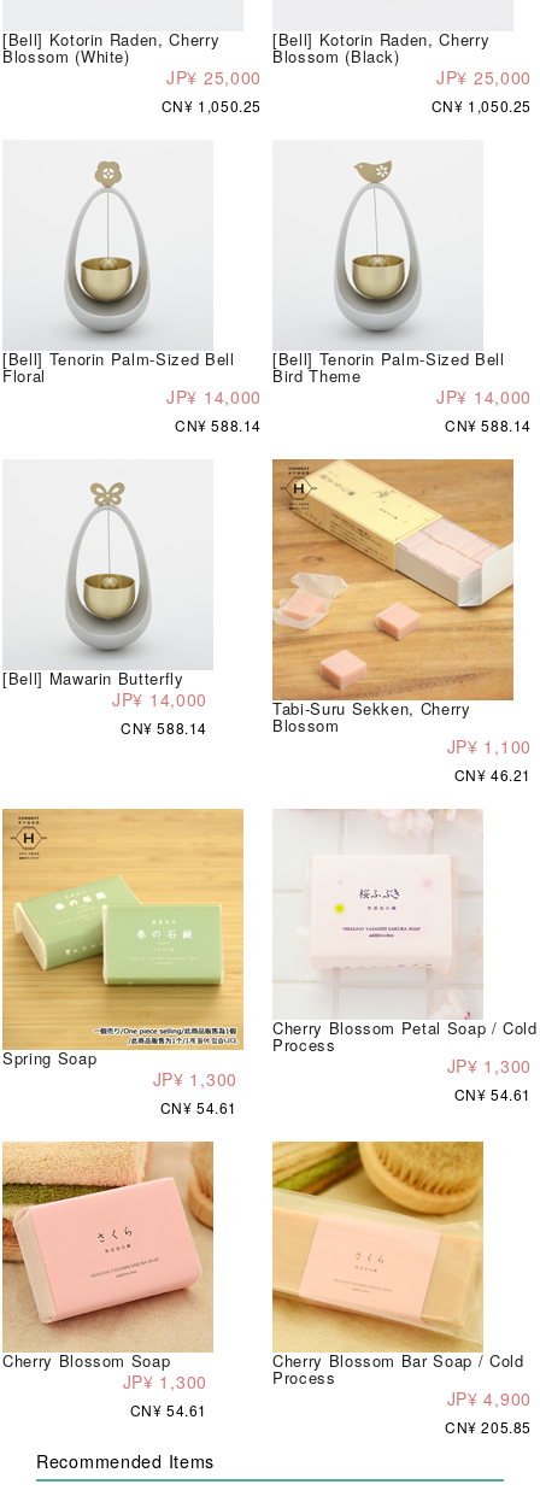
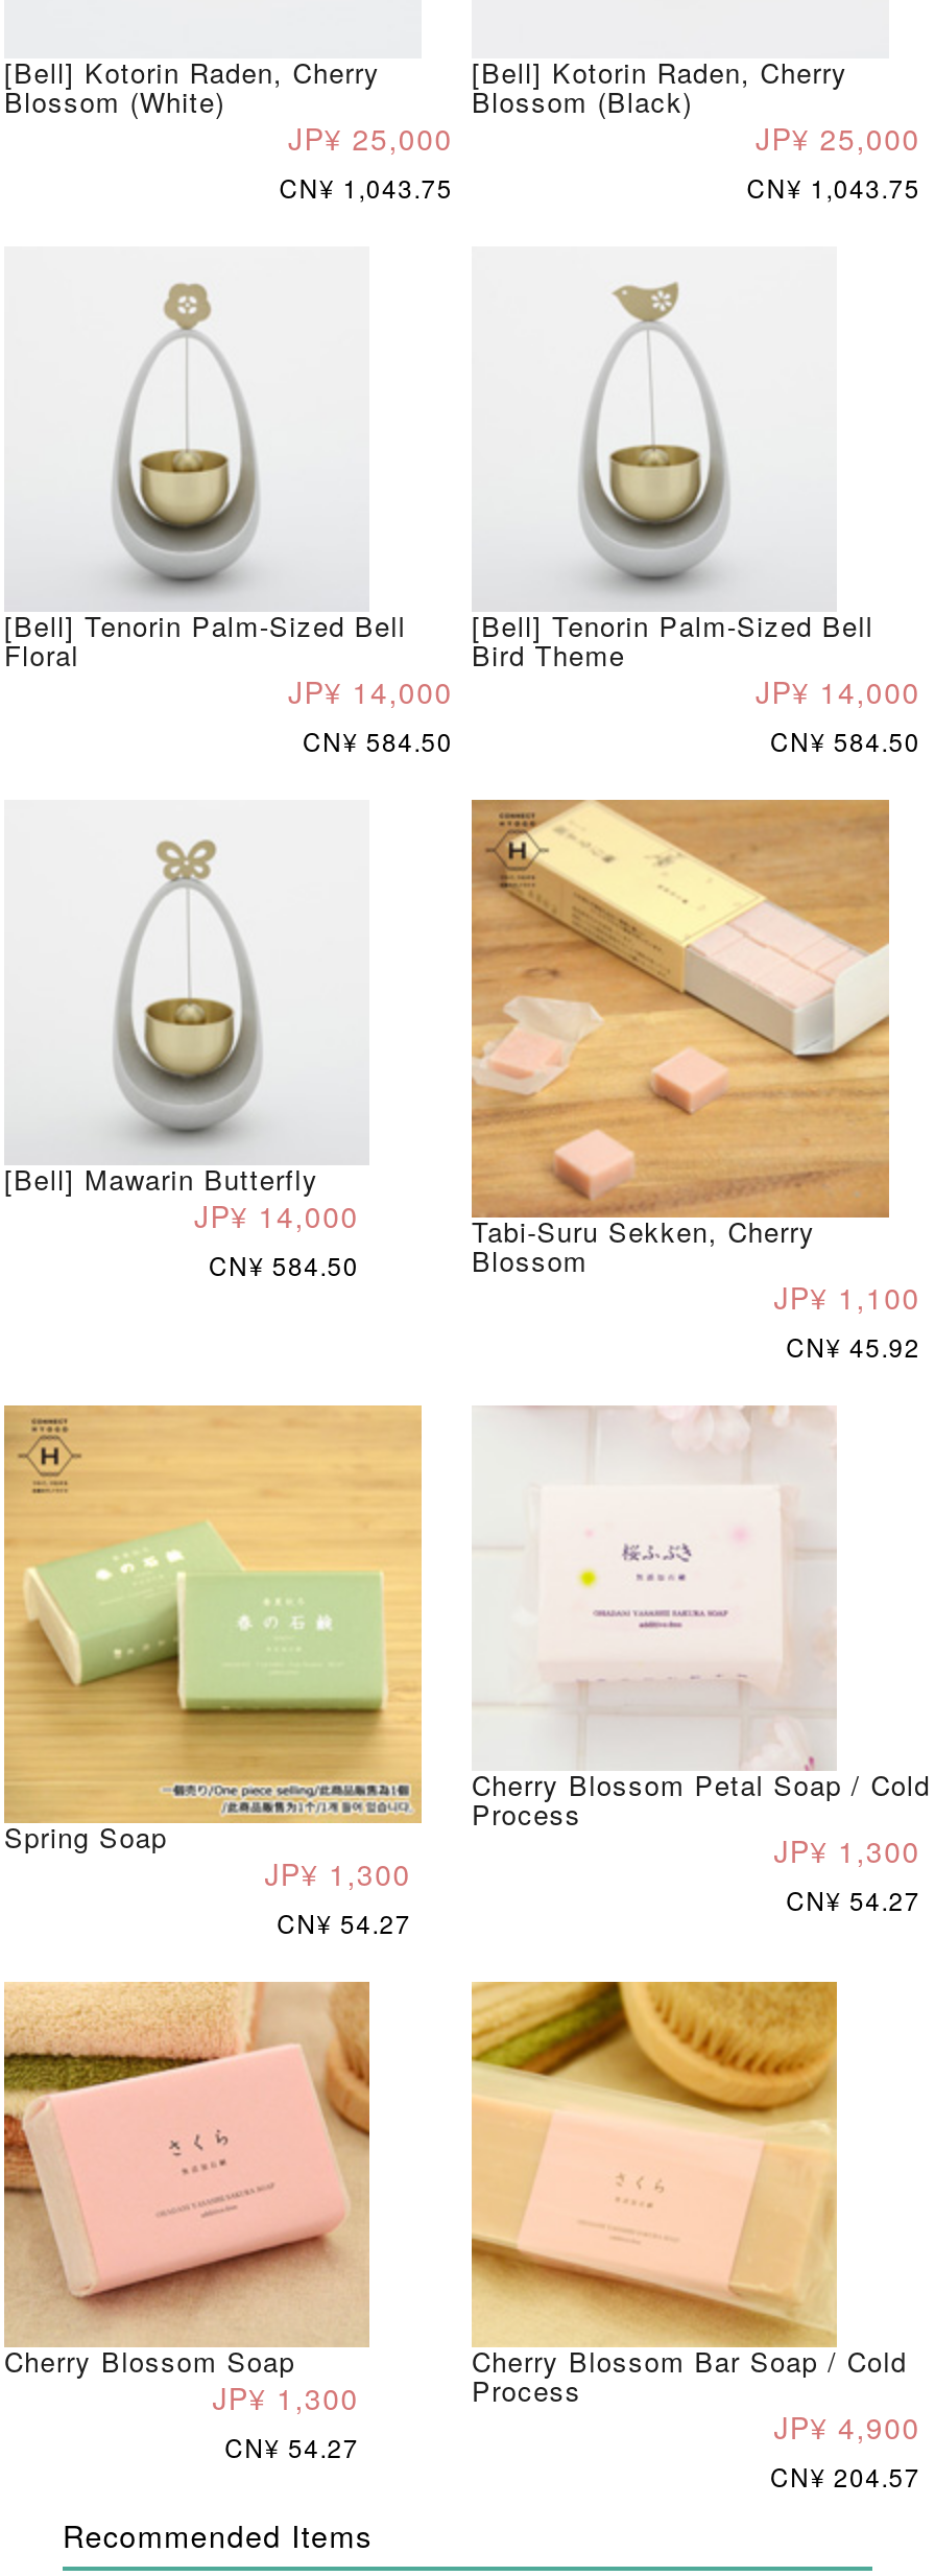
[161,95,262,115] CN¥ 1,050.25 -> [279,169,453,204] CN¥ 1,043.75
[431,95,532,115] CN¥ 1,050.25 -> [747,169,920,204] CN¥ 1,043.75
[175,414,262,435] CN¥ 588.14 -> [303,722,453,757] CN¥ 584.50
[445,414,532,435] CN¥ 588.14 -> [770,722,920,757] CN¥ 584.50
[121,717,207,737] CN¥ 588.14 -> [209,1246,359,1282] CN¥ 584.50
[454,764,532,784] CN¥ 46.21 -> [786,1328,920,1363] CN¥ 45.92
[454,1083,532,1104] CN¥ 54.61 -> [786,1881,920,1916] CN¥ 54.27
[160,1097,237,1117] CN¥ 54.61 -> [277,1904,411,1939] CN¥ 54.27
[130,1399,207,1420] CN¥ 54.61 -> [225,2428,359,2464] CN¥ 54.27
[445,1416,532,1437] CN¥ 205.85 -> [770,2457,920,2493] CN¥ 204.57

